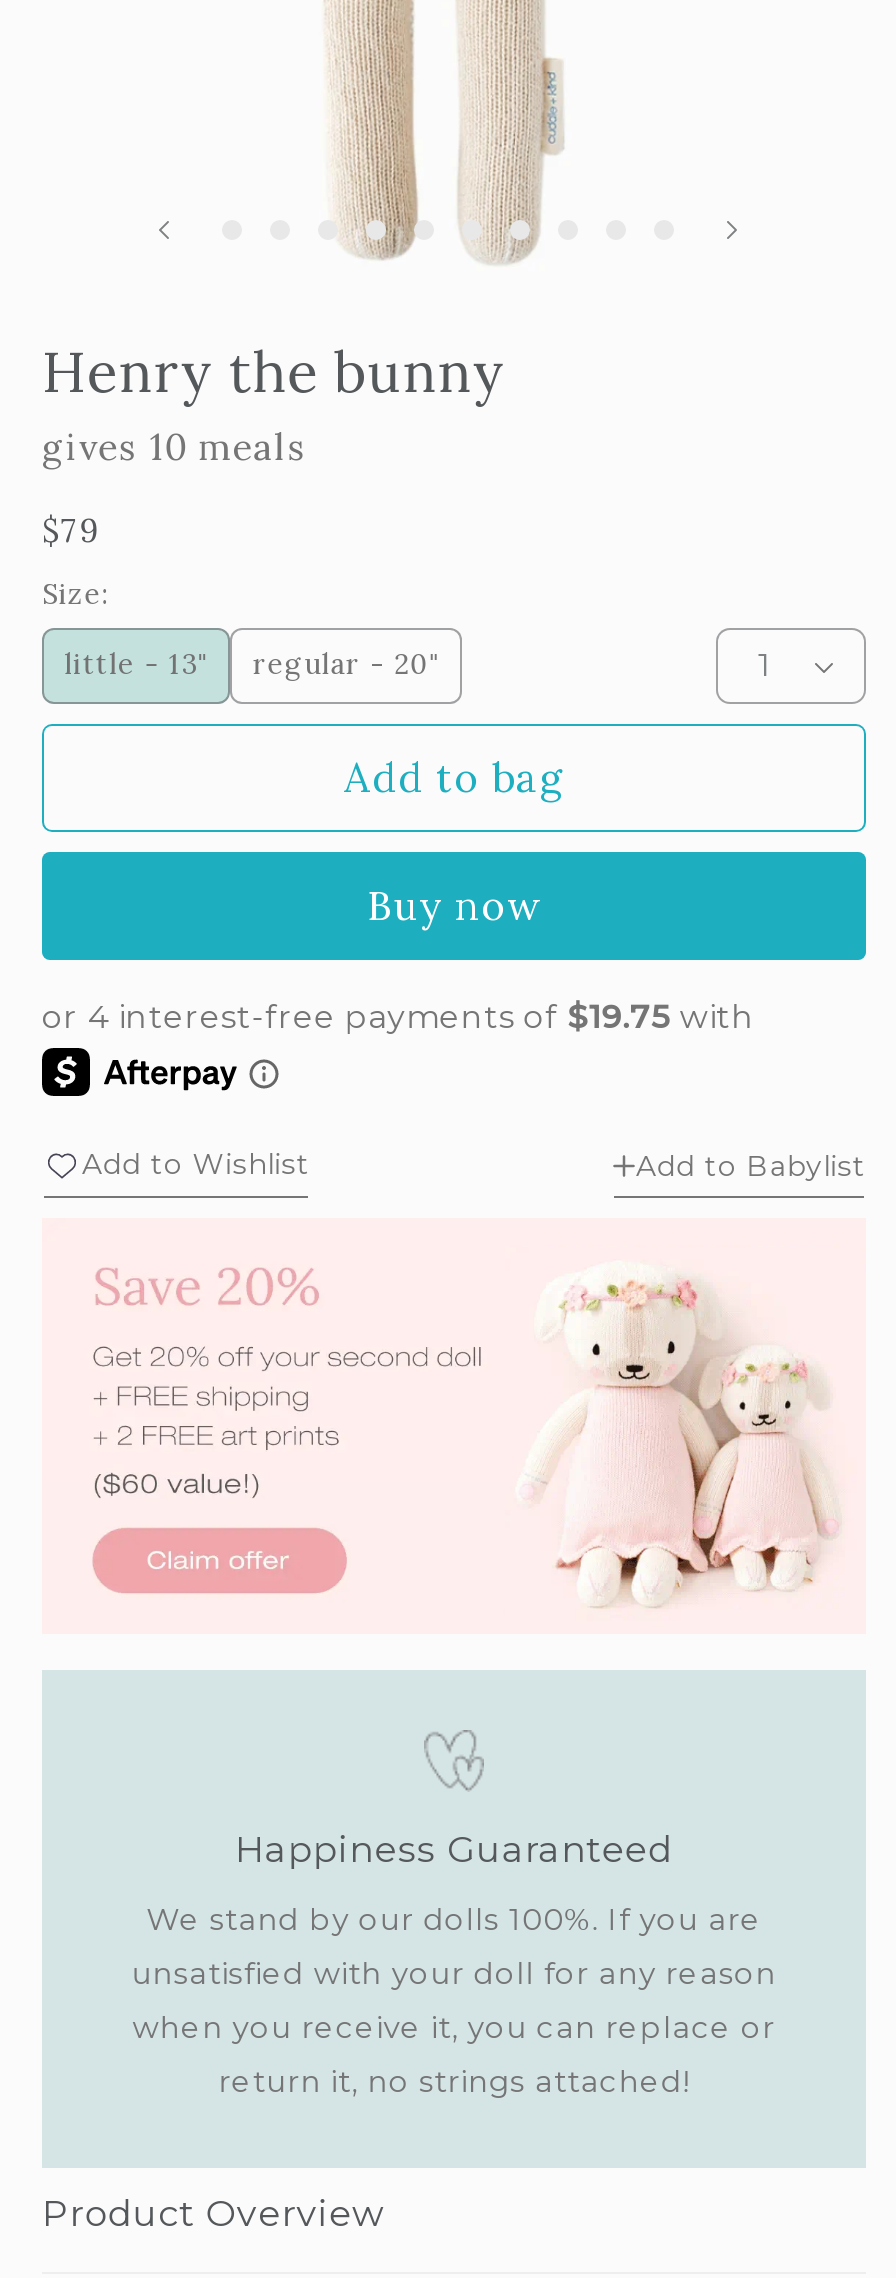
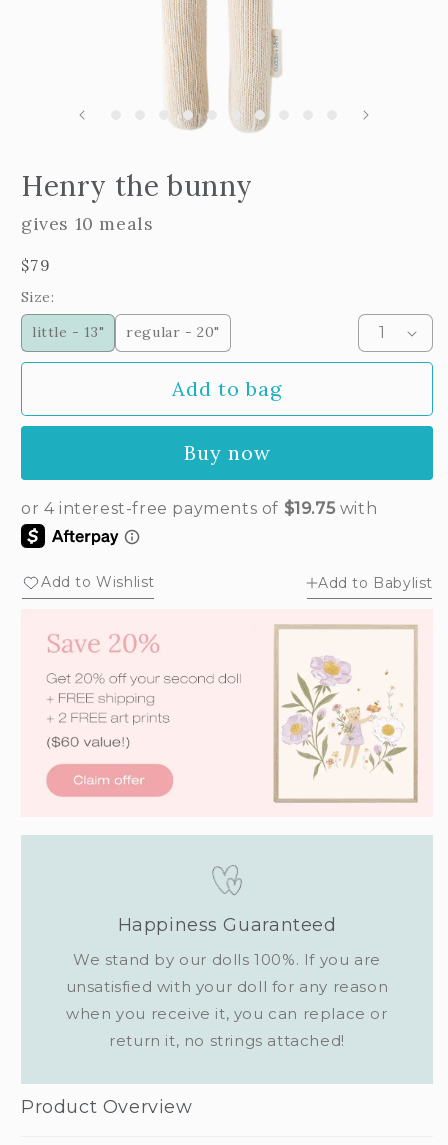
[548,1250,834,1604] [image] -> [273,624,418,803] [image]

